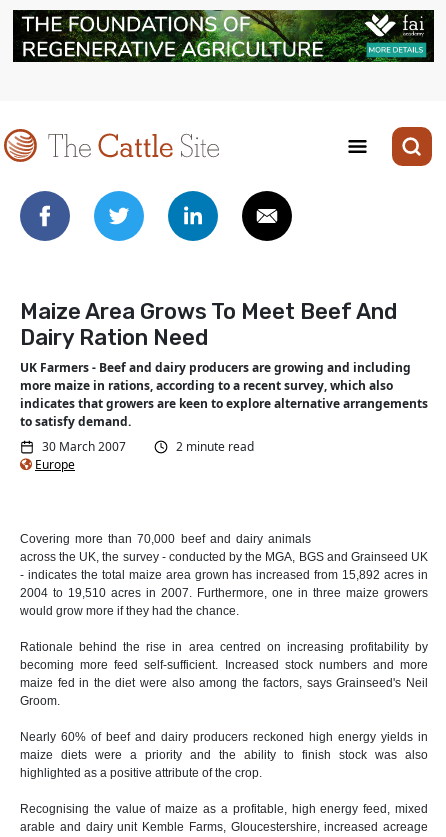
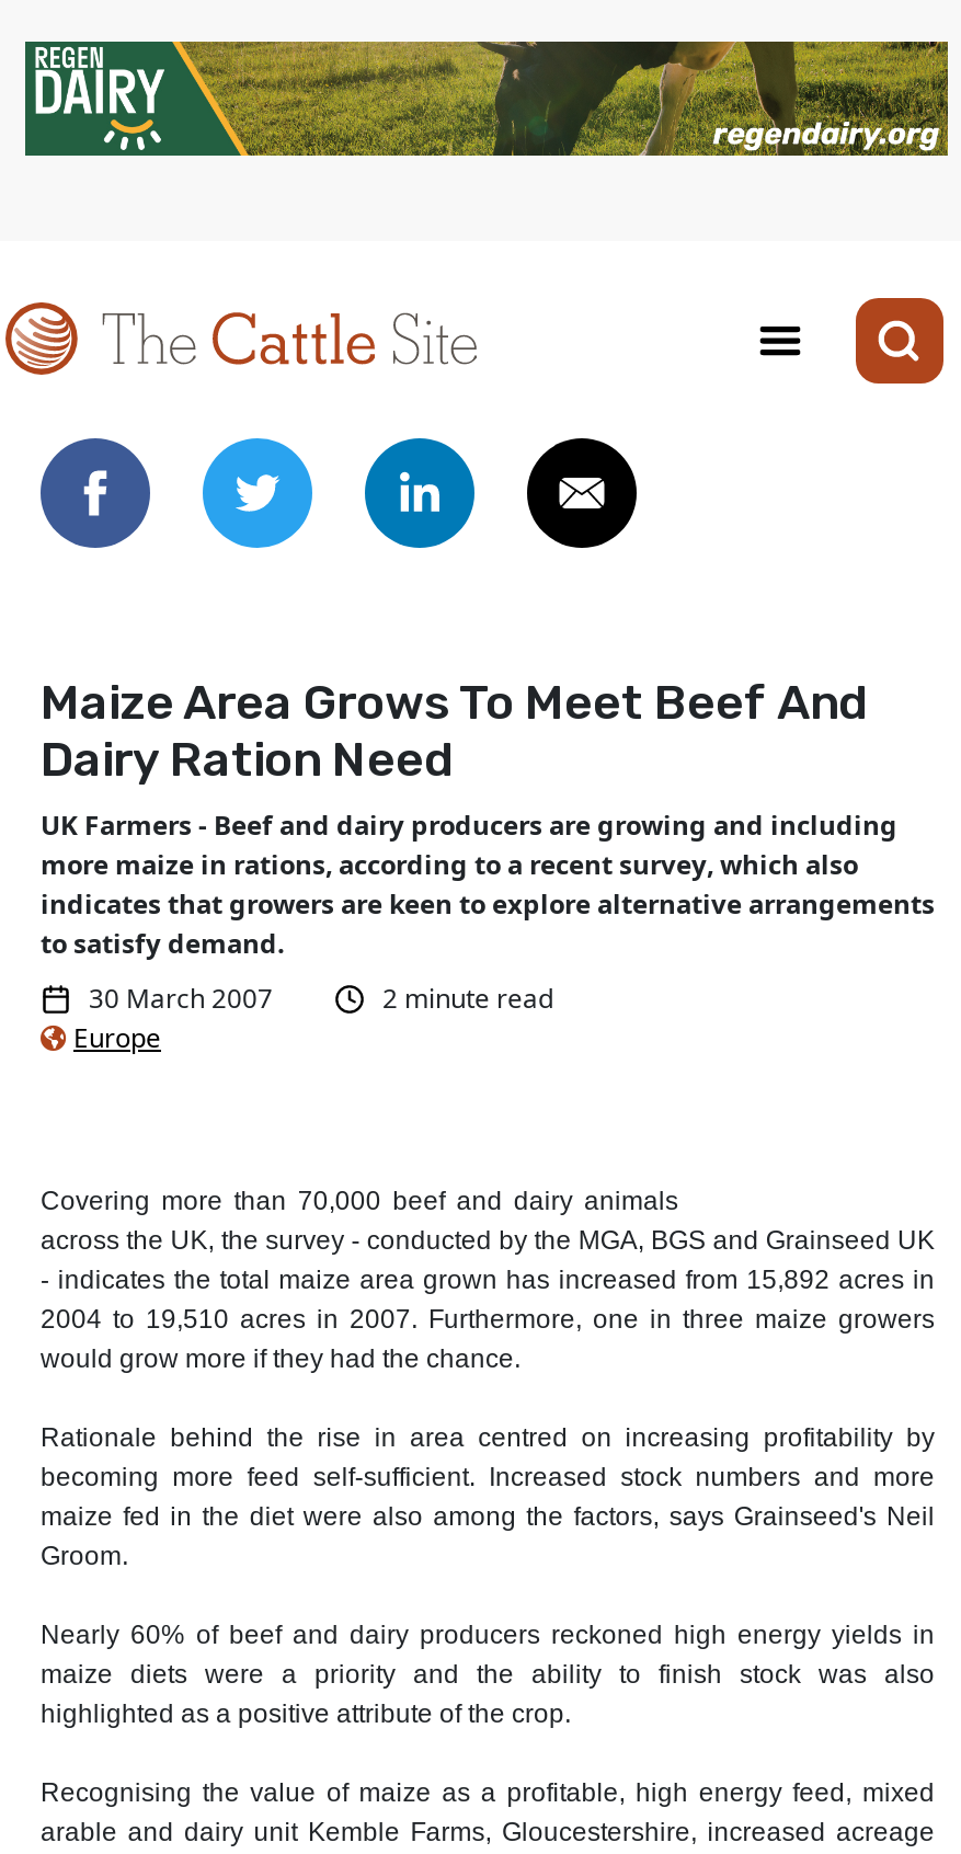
[13,9,435,63] [image] -> [23,39,950,158] [image]

